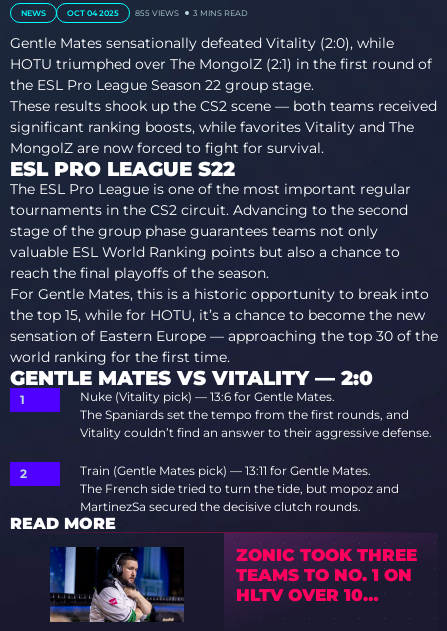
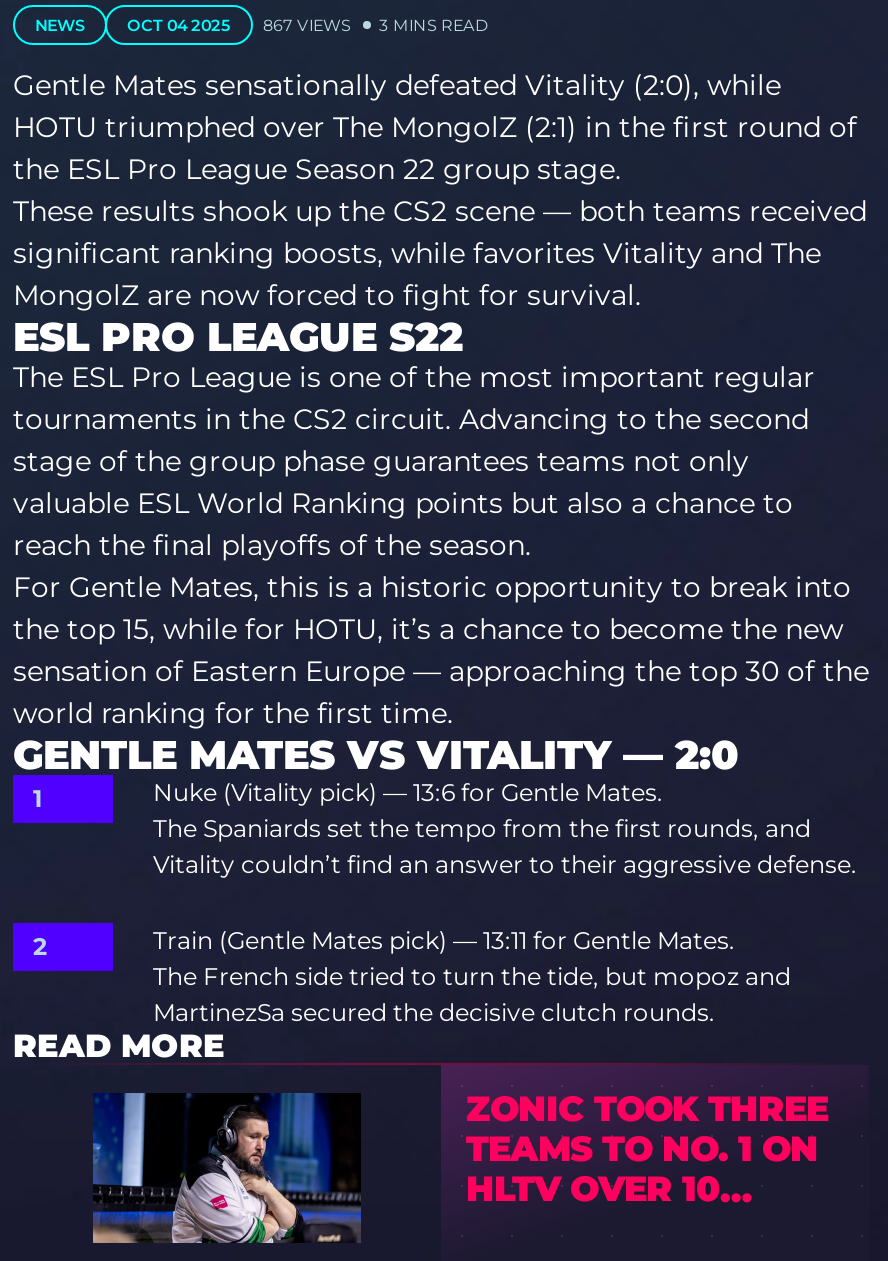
[67,8,248,18] OCT 04 2025 855 VIEWS 3 MINS READ -> [127,15,489,35] OCT 04 2025 867 VIEWS 3 MINS READ

